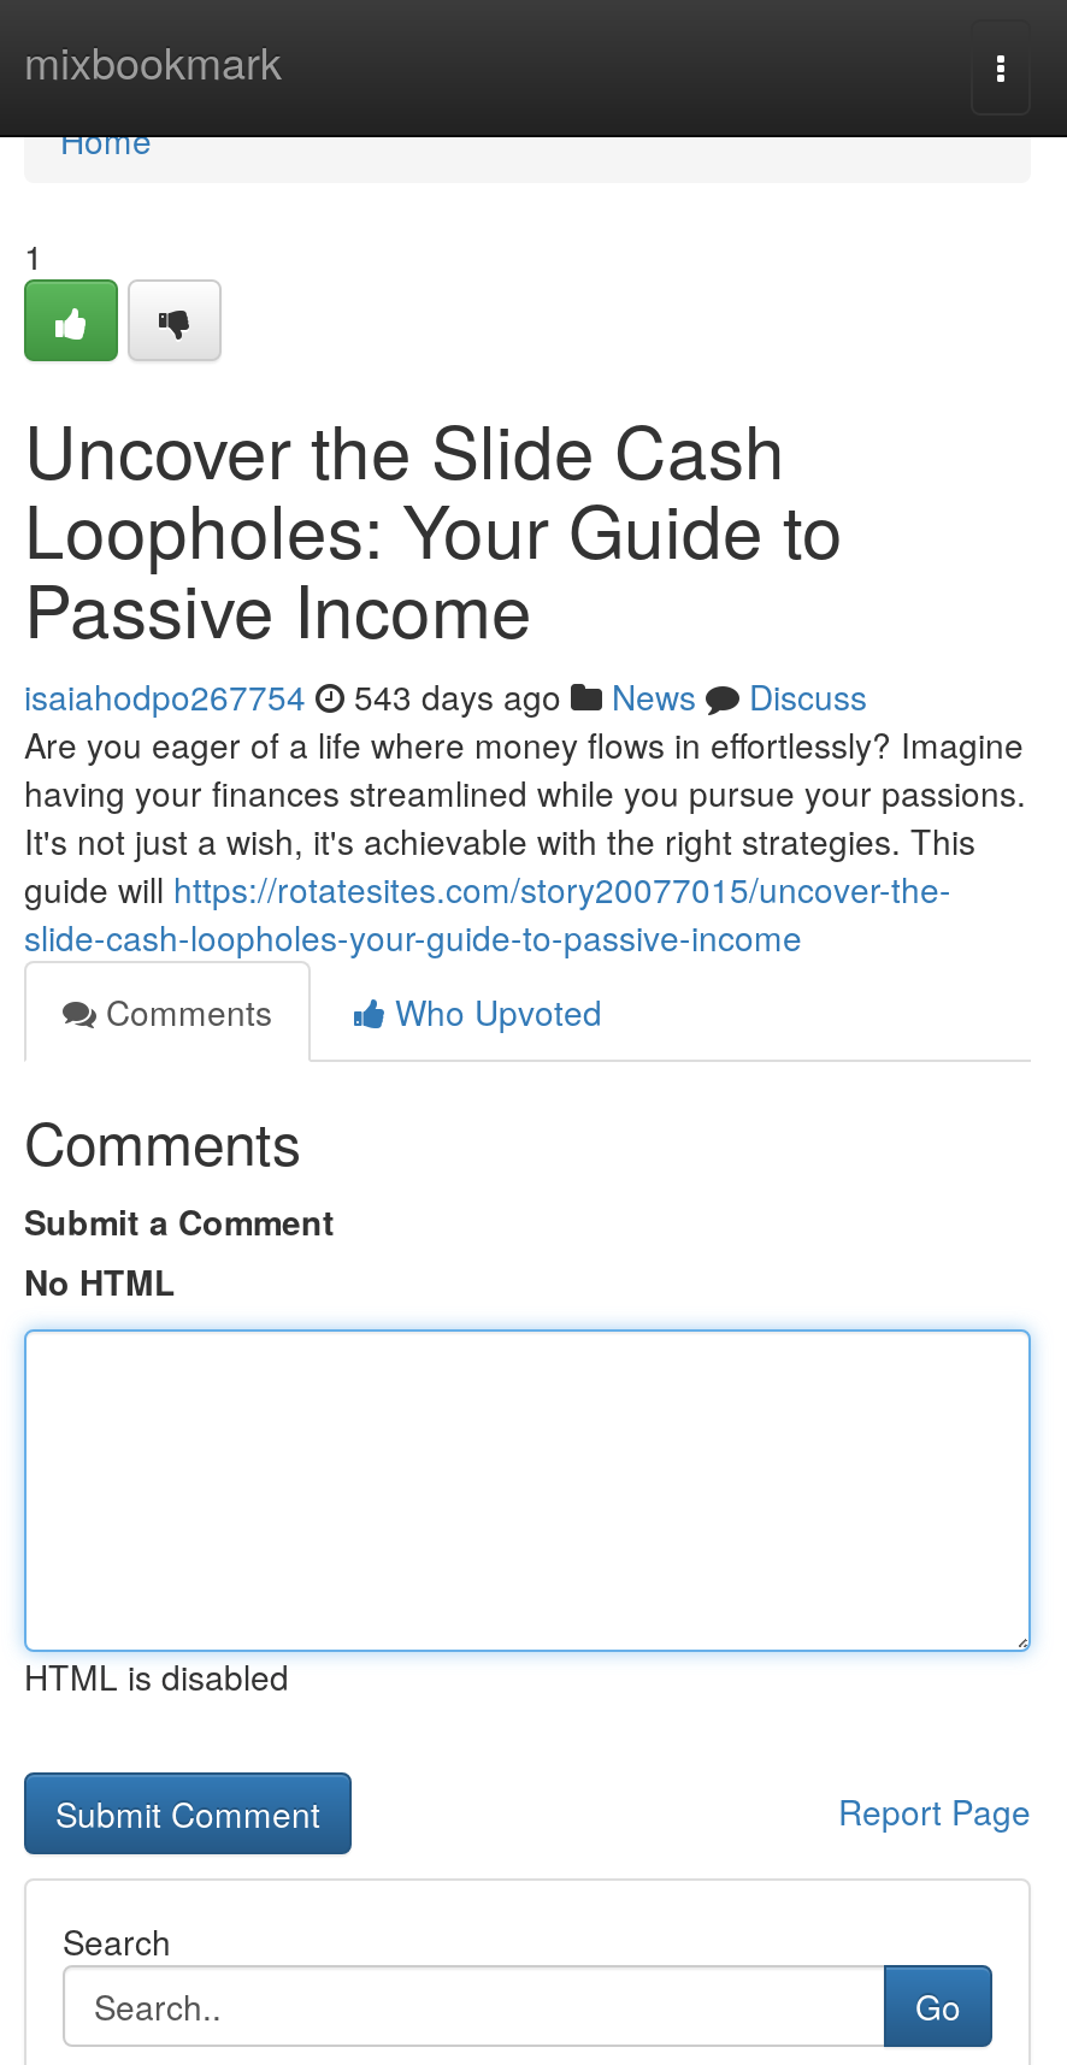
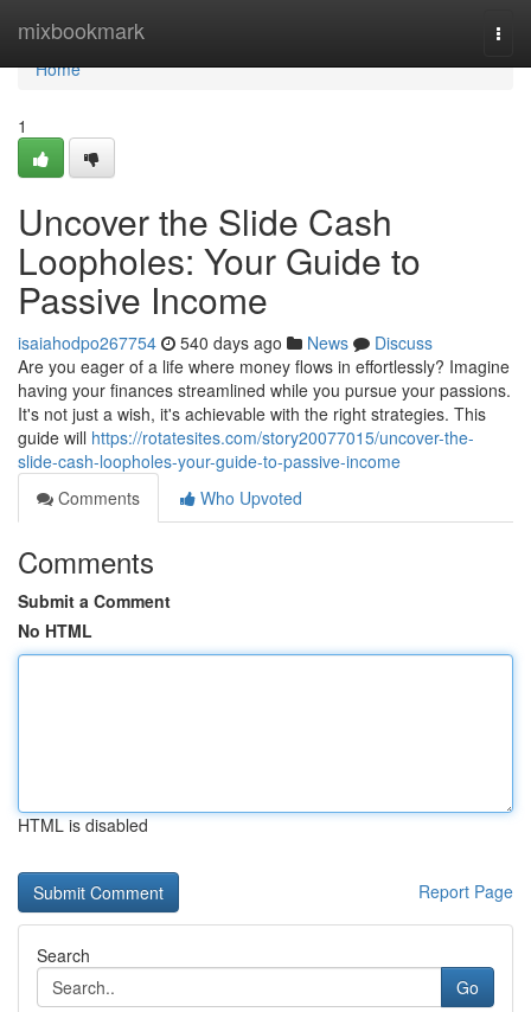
[24,672,867,720] isaiahodpo267754 543 days ago News Discuss -> [18,331,433,354] isaiahodpo267754 540 days ago News Discuss

